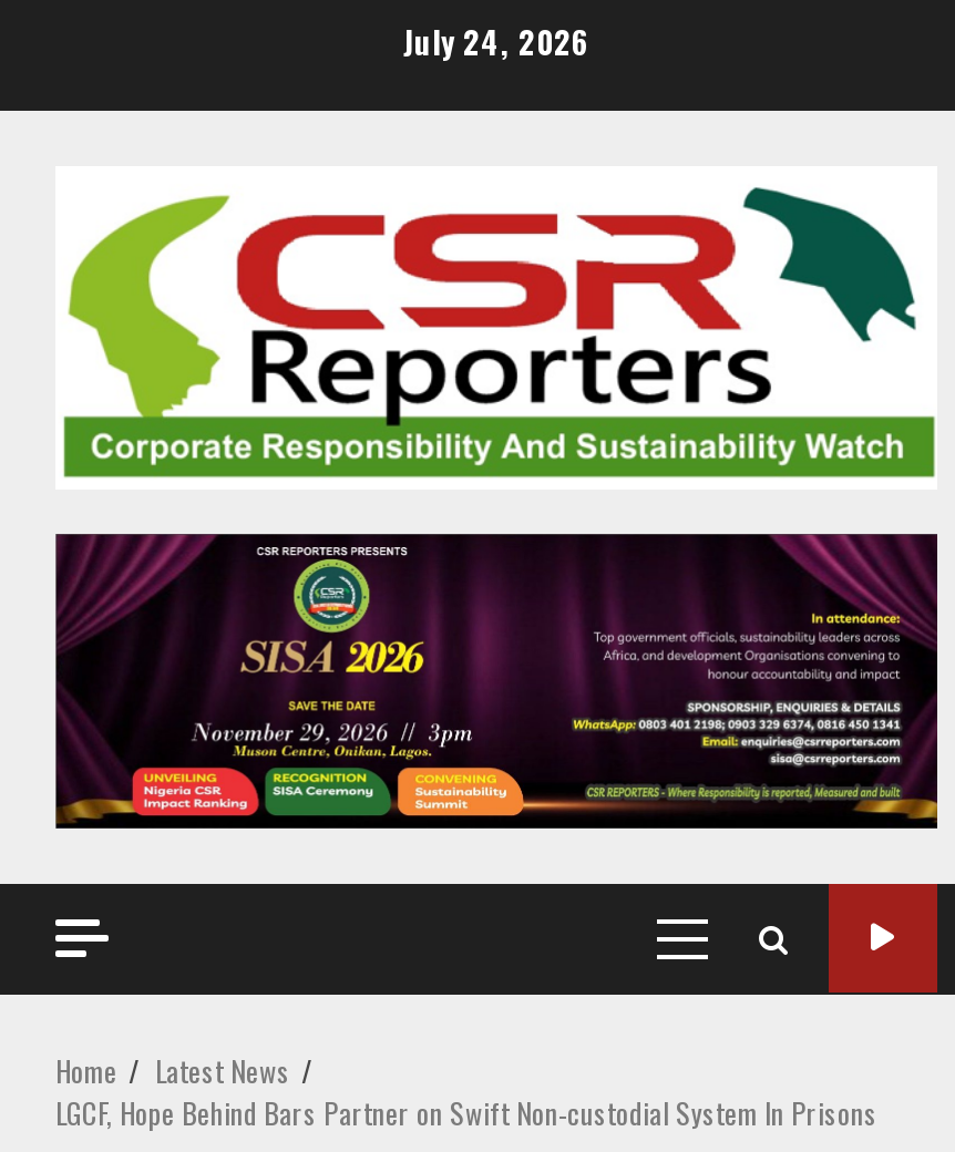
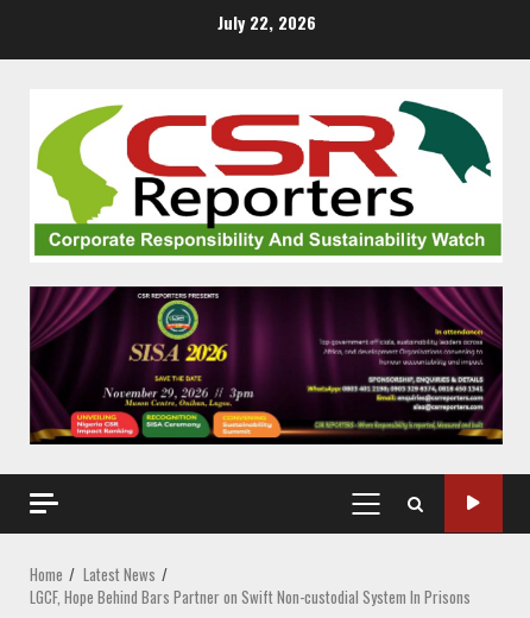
[403,17,589,63] July 24, 2026 -> [217,9,316,34] July 22, 2026

